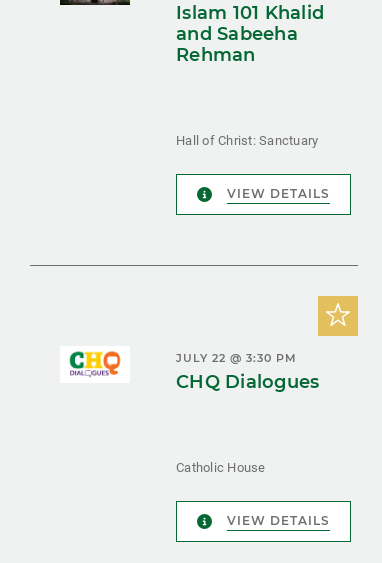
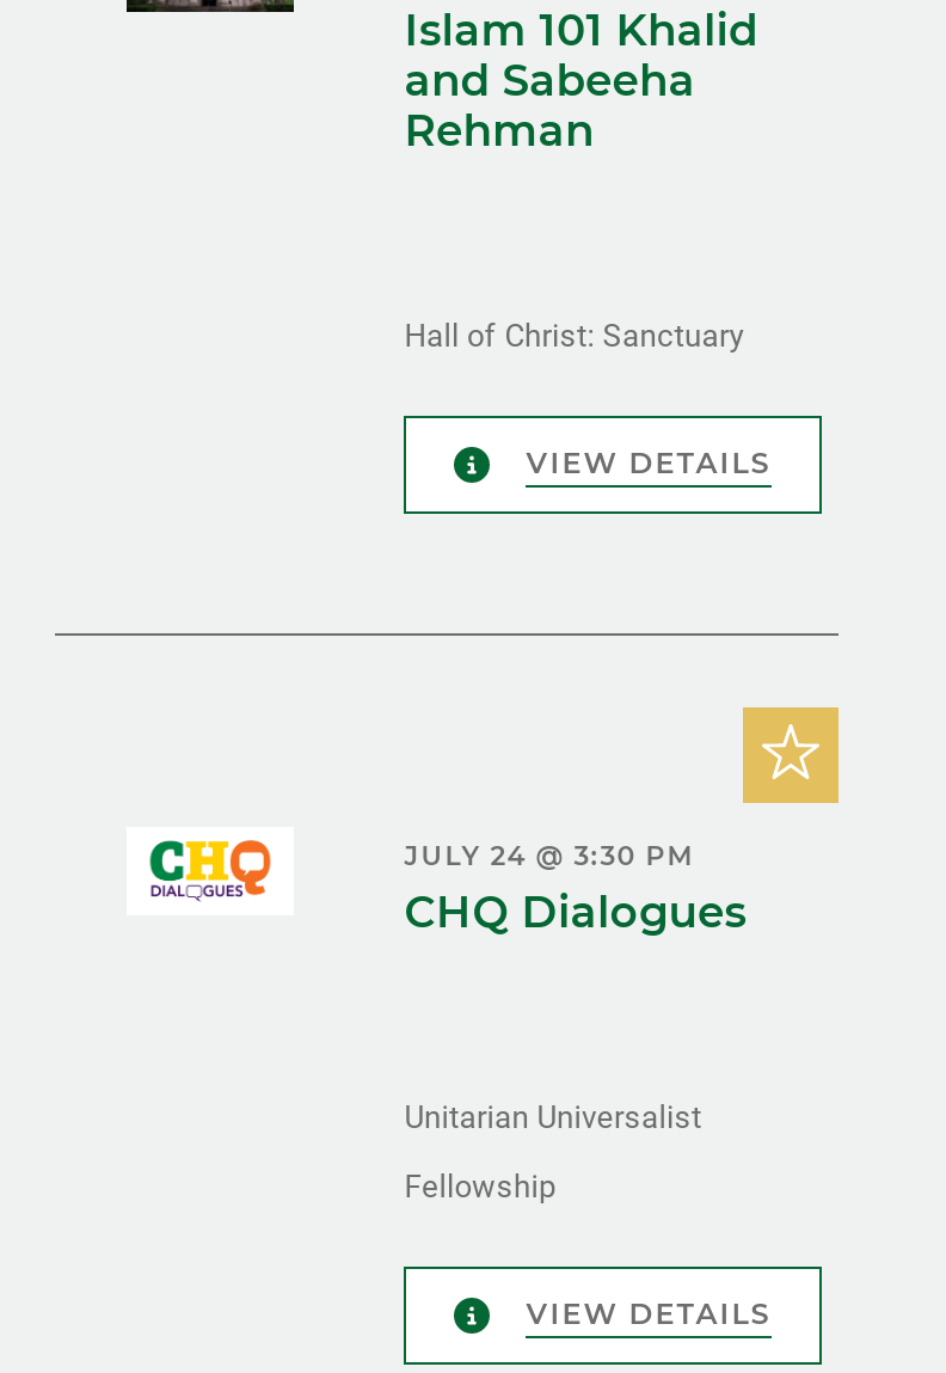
[176,351,297,365] JULY 22 @ 3:30 PM -> [404,839,696,872] JULY 24 @ 3:30 PM
[176,460,266,475] Catholic House -> [404,1099,702,1205] Unitarian Universalist | Fellowship

